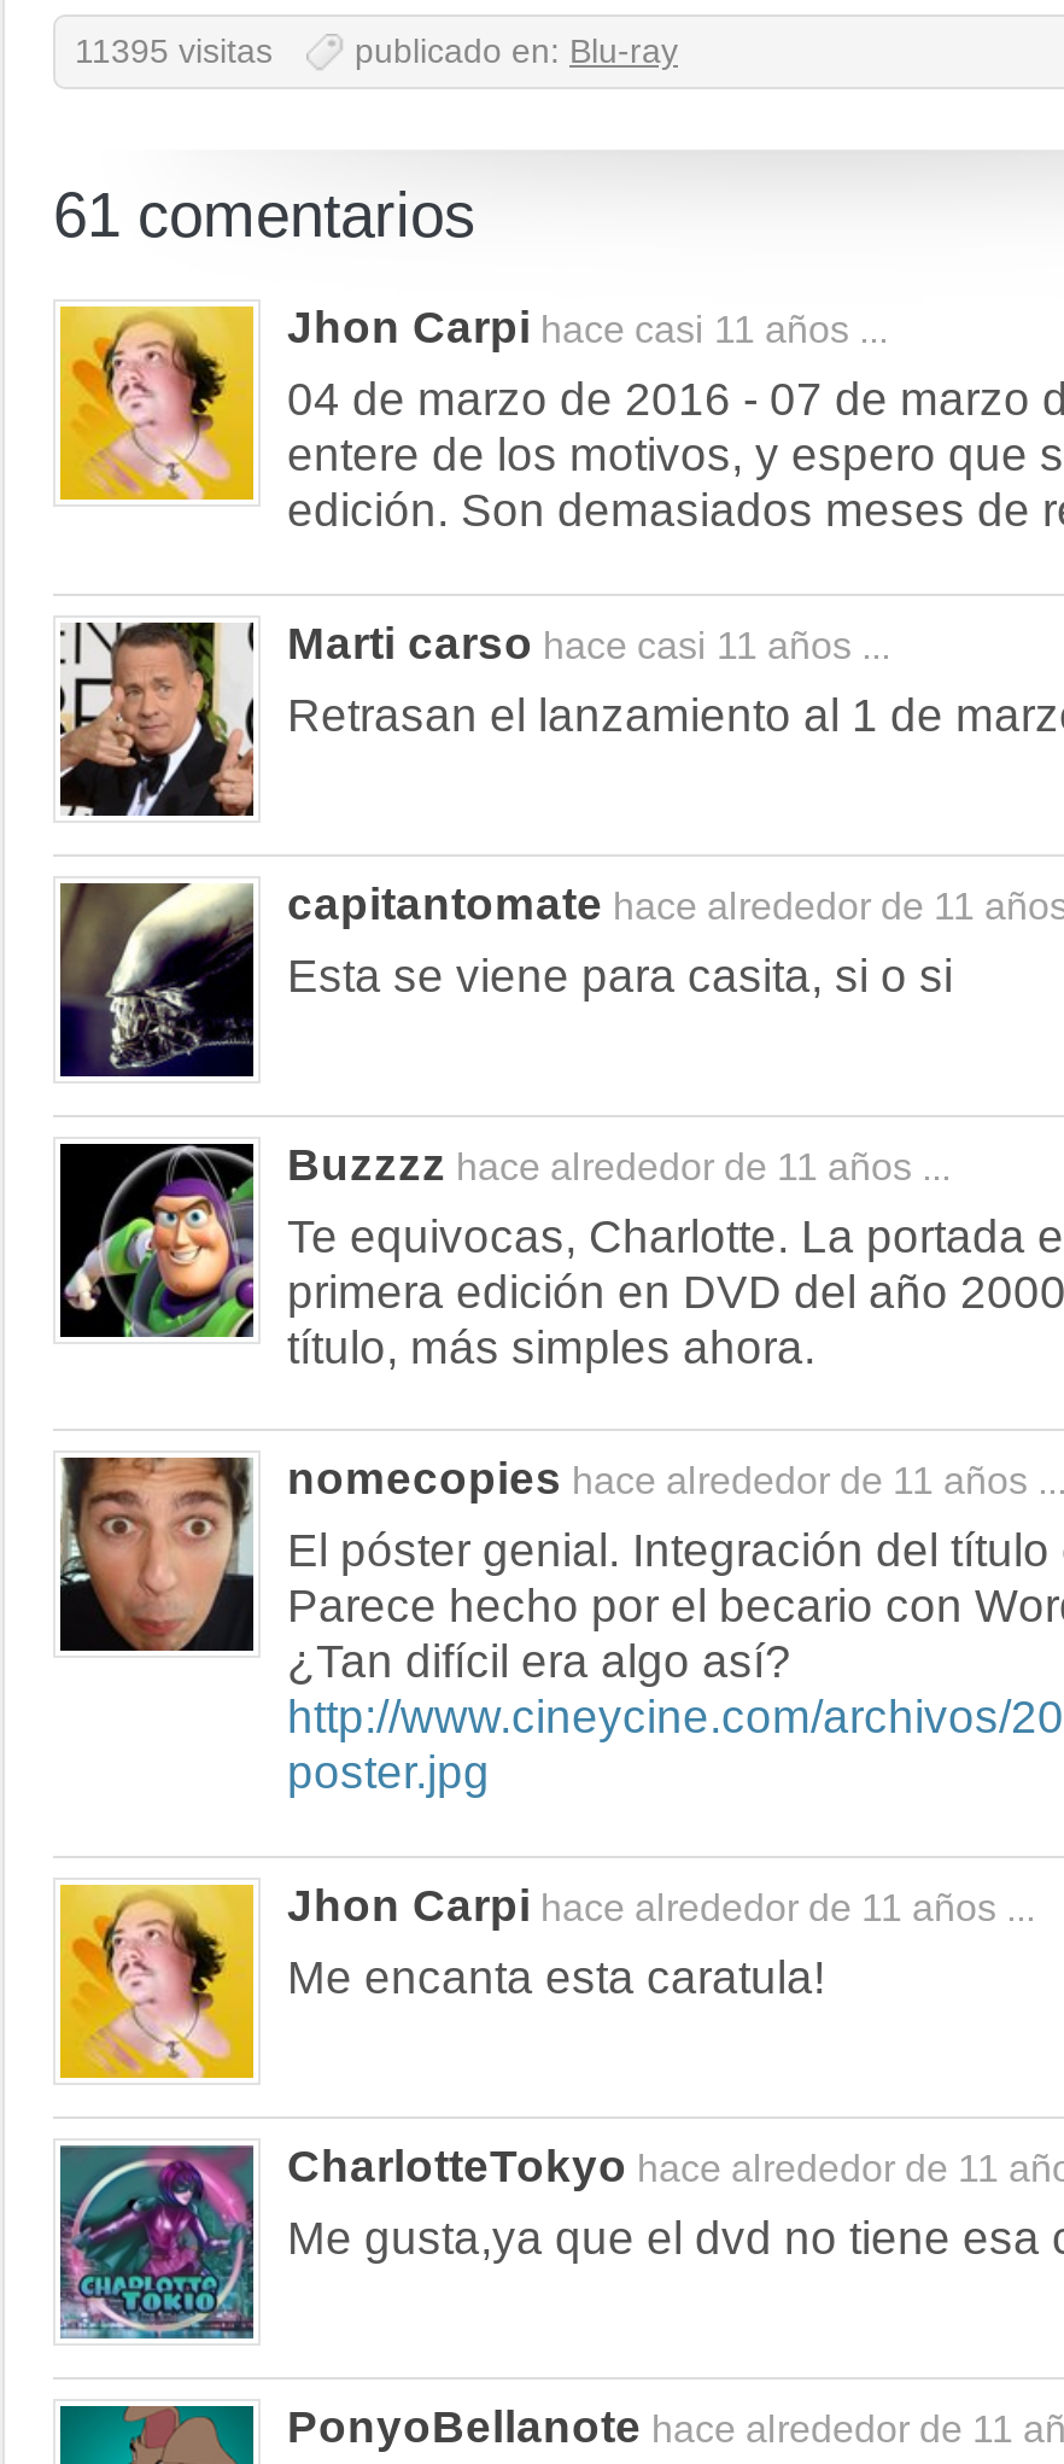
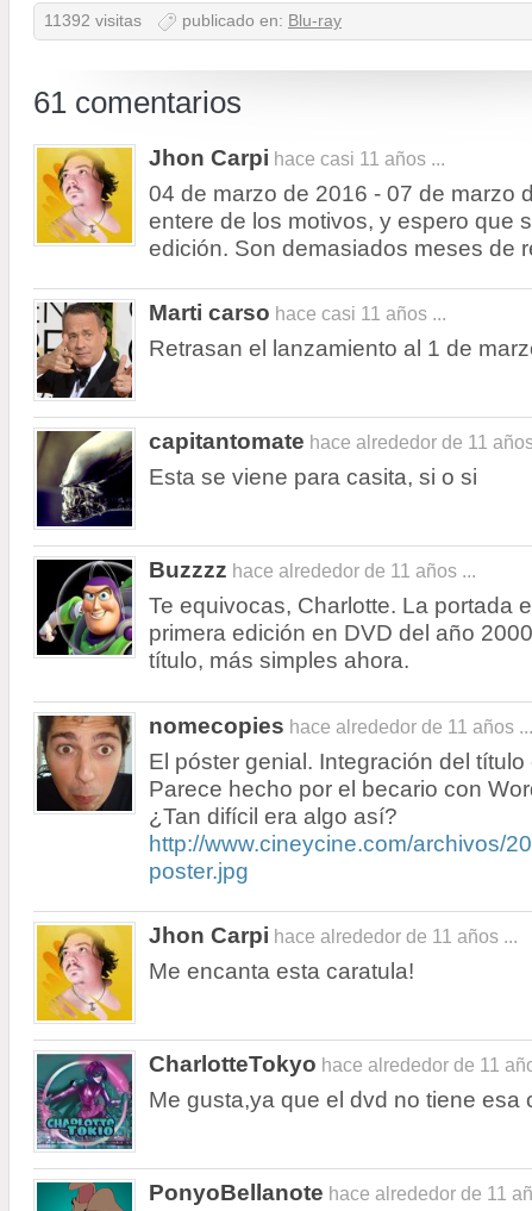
[75,32,678,71] 11395 visitas publicado en: Blu-ray -> [44,11,342,30] 11392 visitas publicado en: Blu-ray

